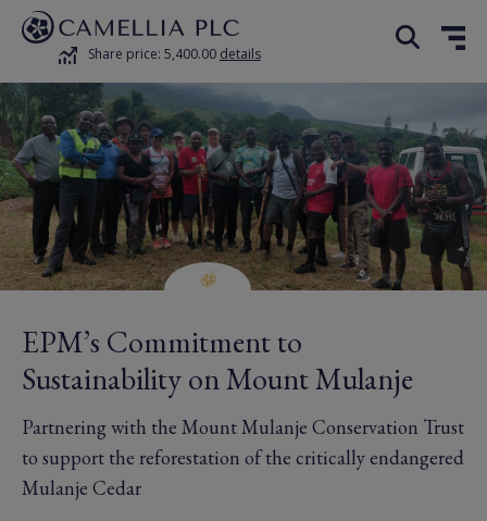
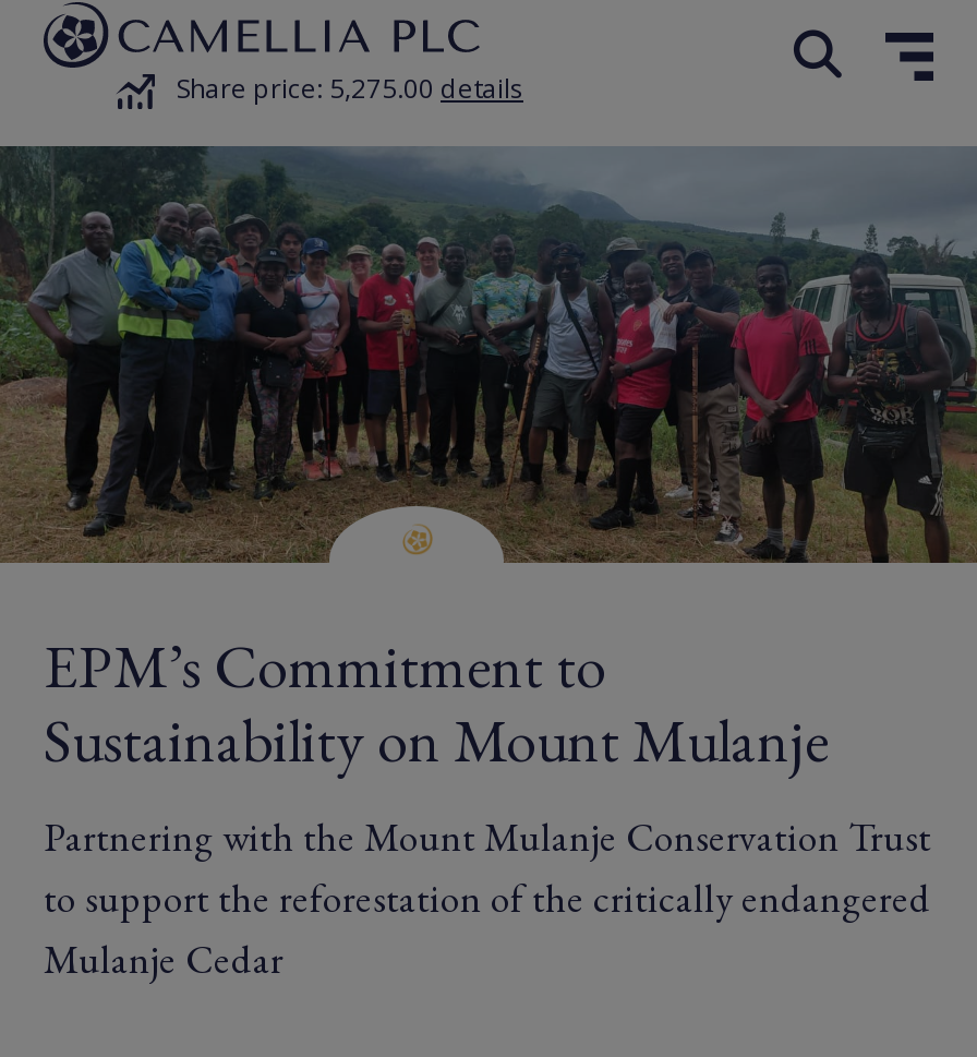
[88,45,261,63] Share price: 5,400.00 details -> [177,70,523,107] Share price: 5,275.00 details

